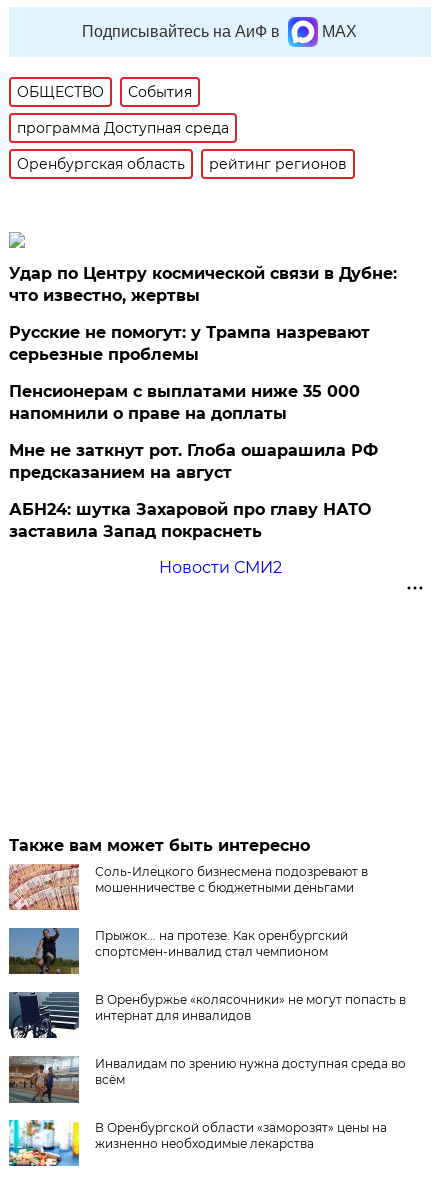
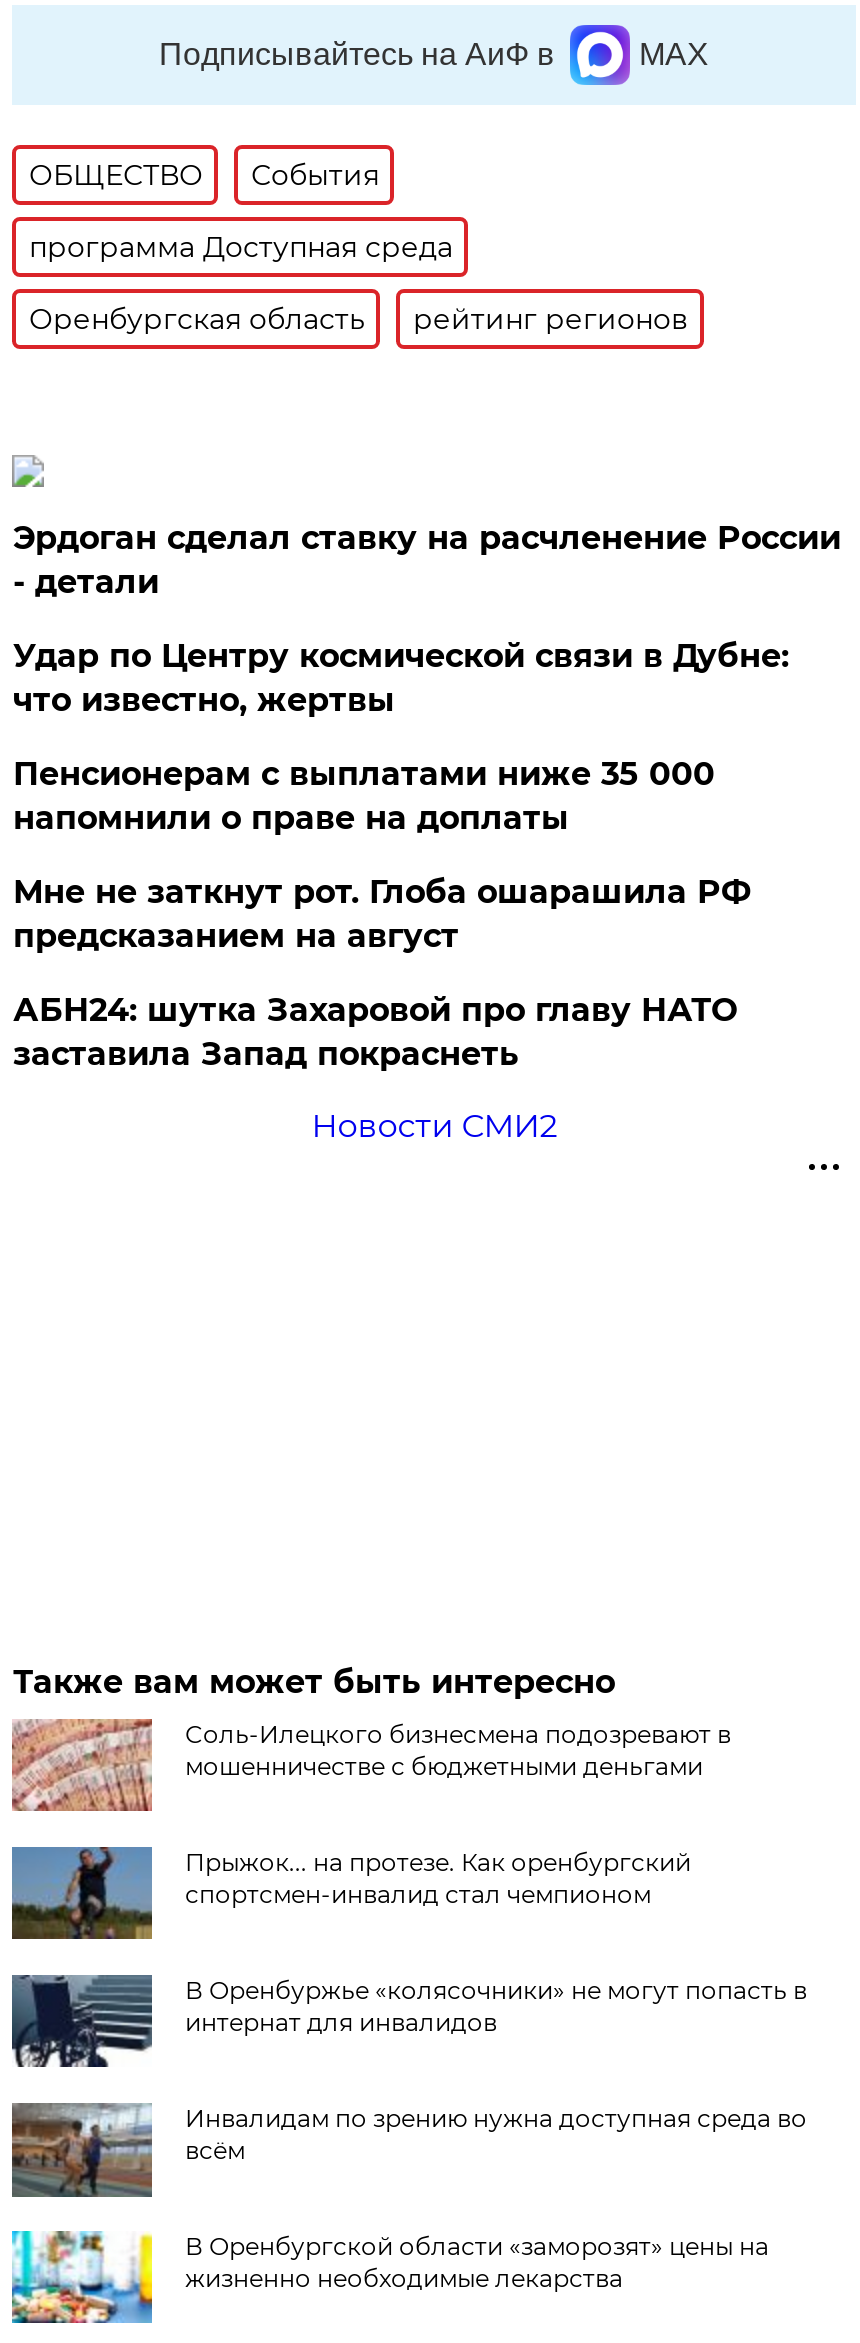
none -> [13,519,841,601] Эрдоган сделал ставку на расчленение России | - детали
moved [9,264,397,305] -> [13,637,789,719]: Удар по Центру космической связи в Дубне: | что известно, жертвы
[9,323,370,364] Русские не помогут: у Трампа назревают | серьезные проблемы -> none

